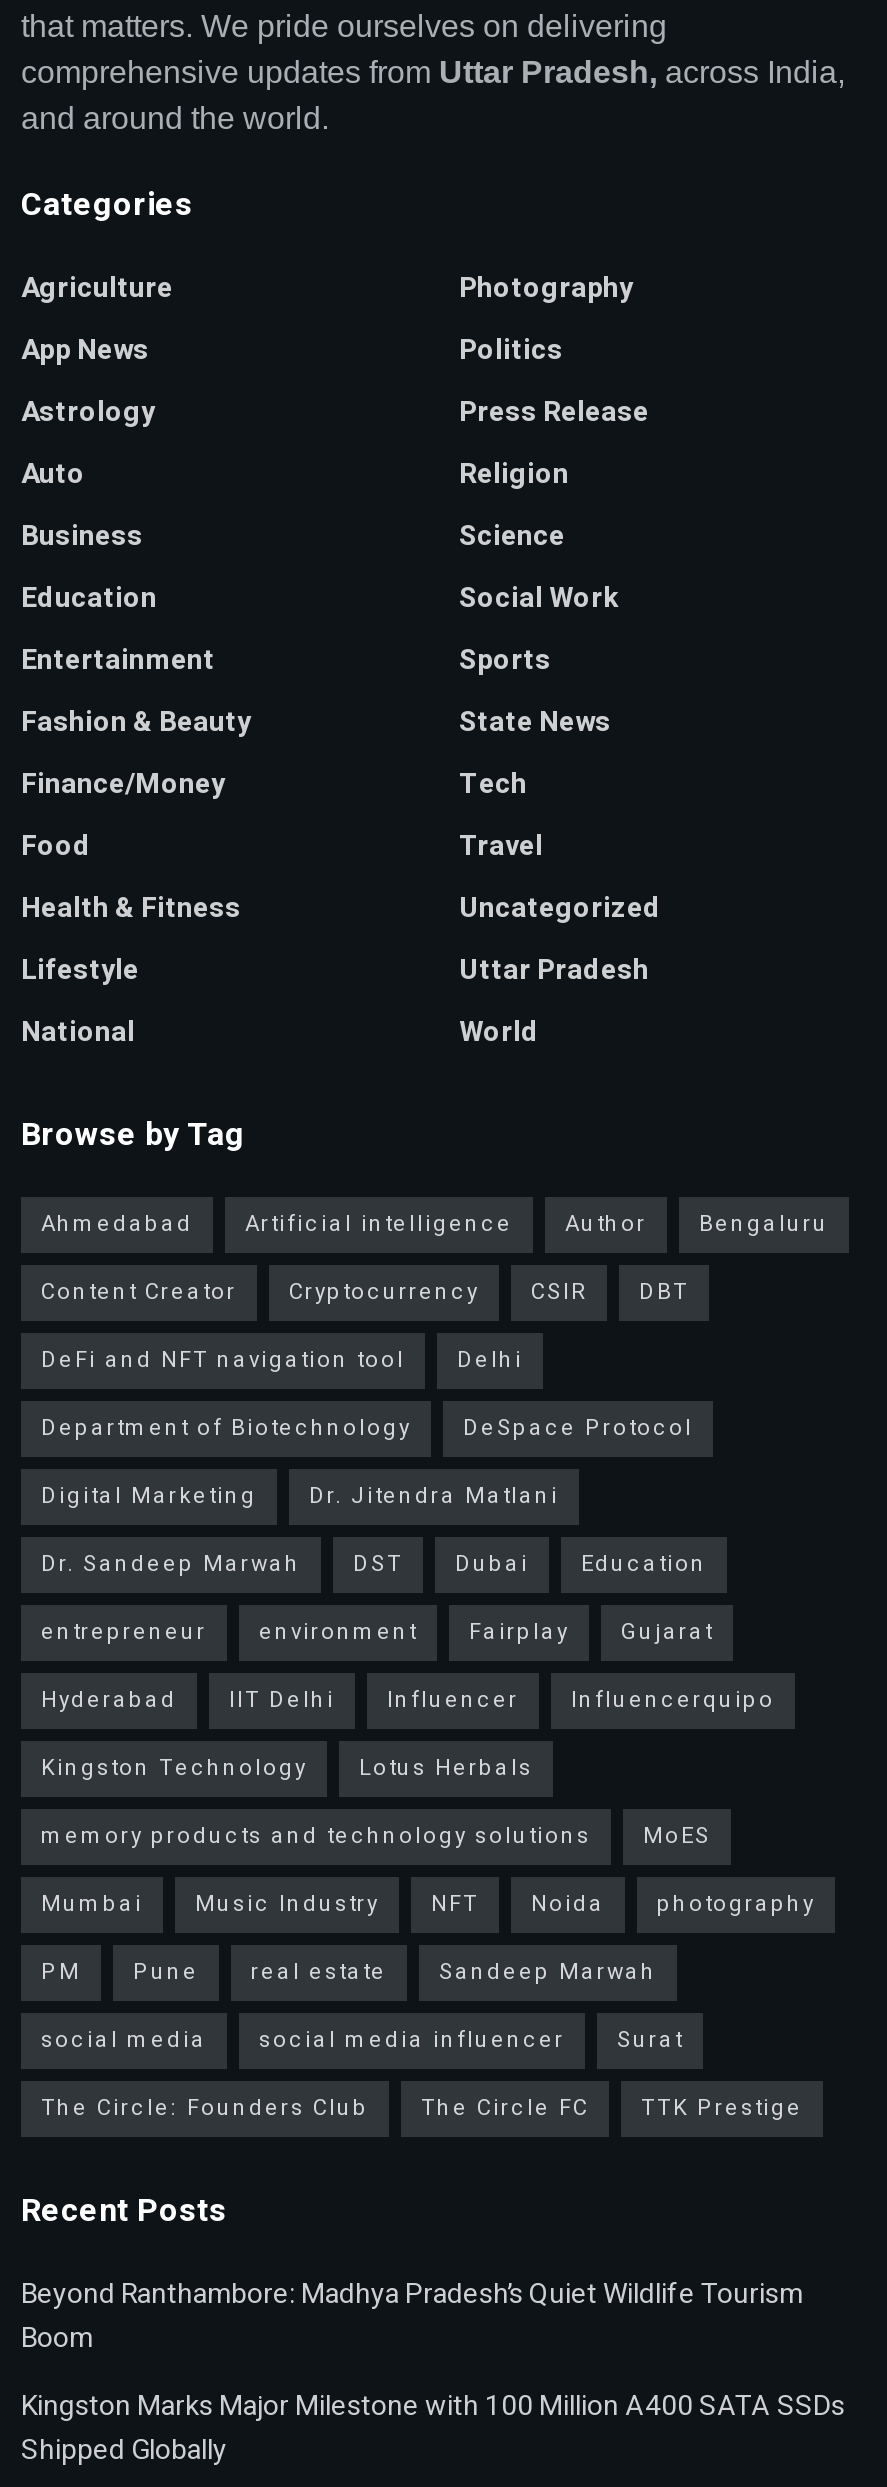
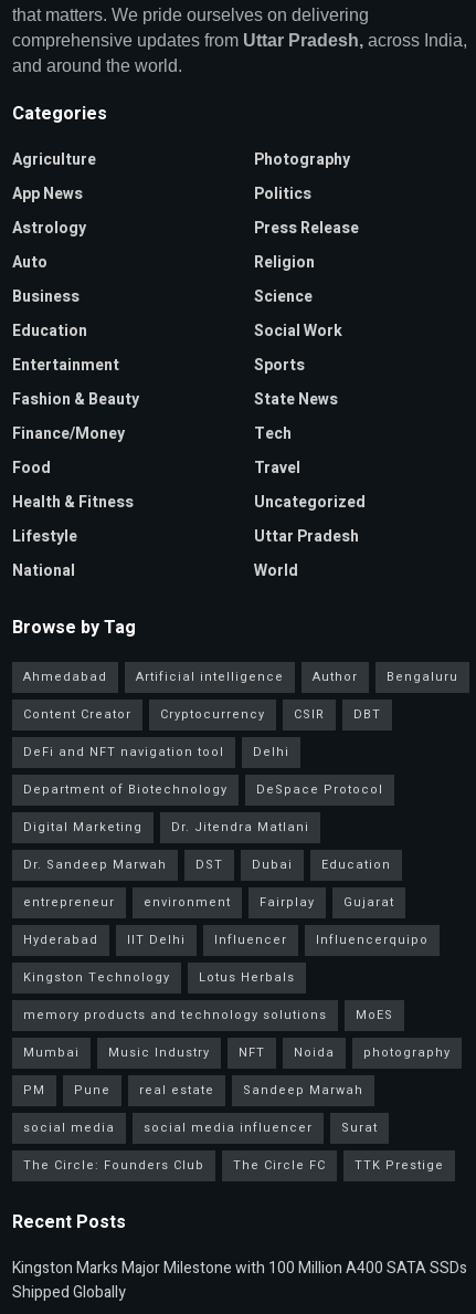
[21,2273,803,2359] Beyond Ranthambore: Madhya Pradesh’s Quiet Wildlife Tourism | Boom -> none

